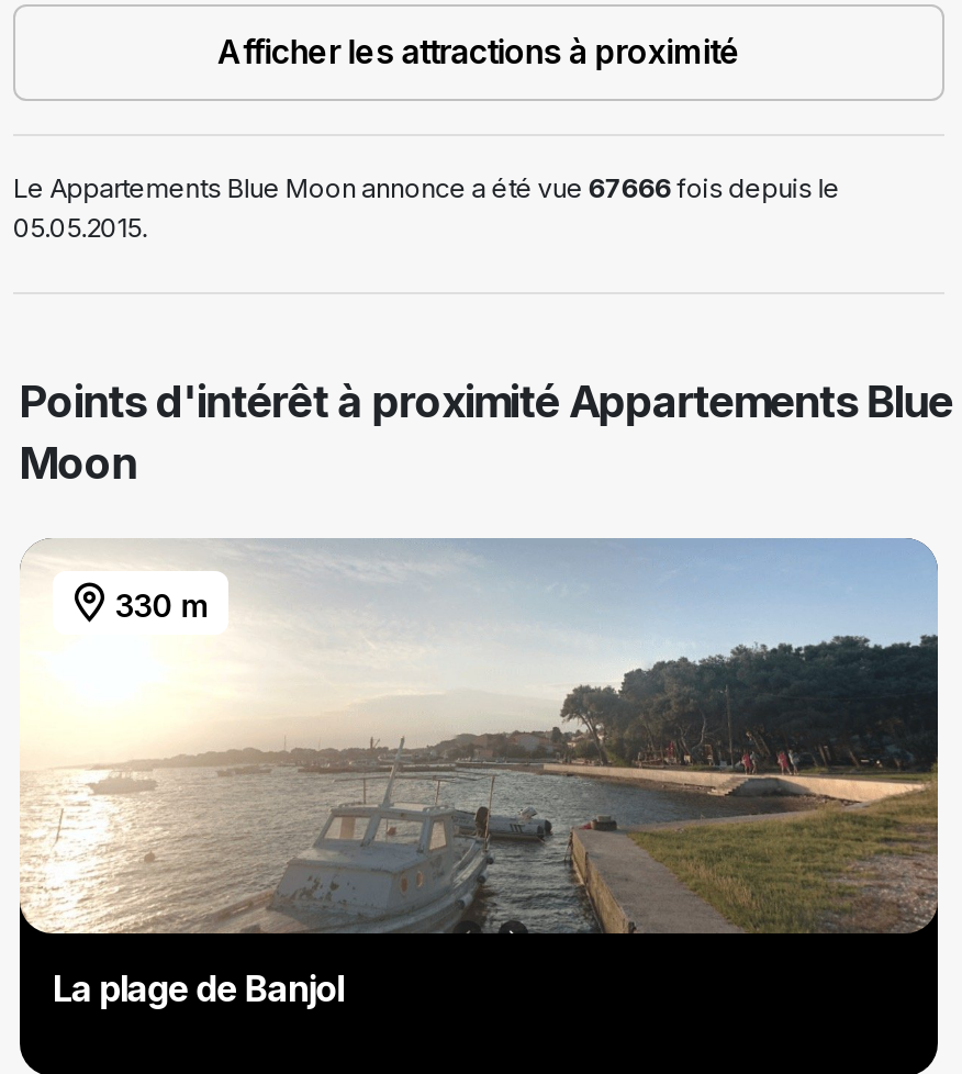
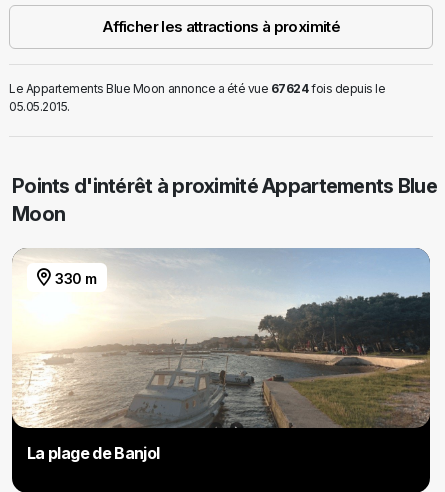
[13,172,840,205] Le Appartements Blue Moon annonce a été vue 67666fois depuis le -> [9,81,385,96] Le Appartements Blue Moon annonce a été vue 67624fois depuis le

